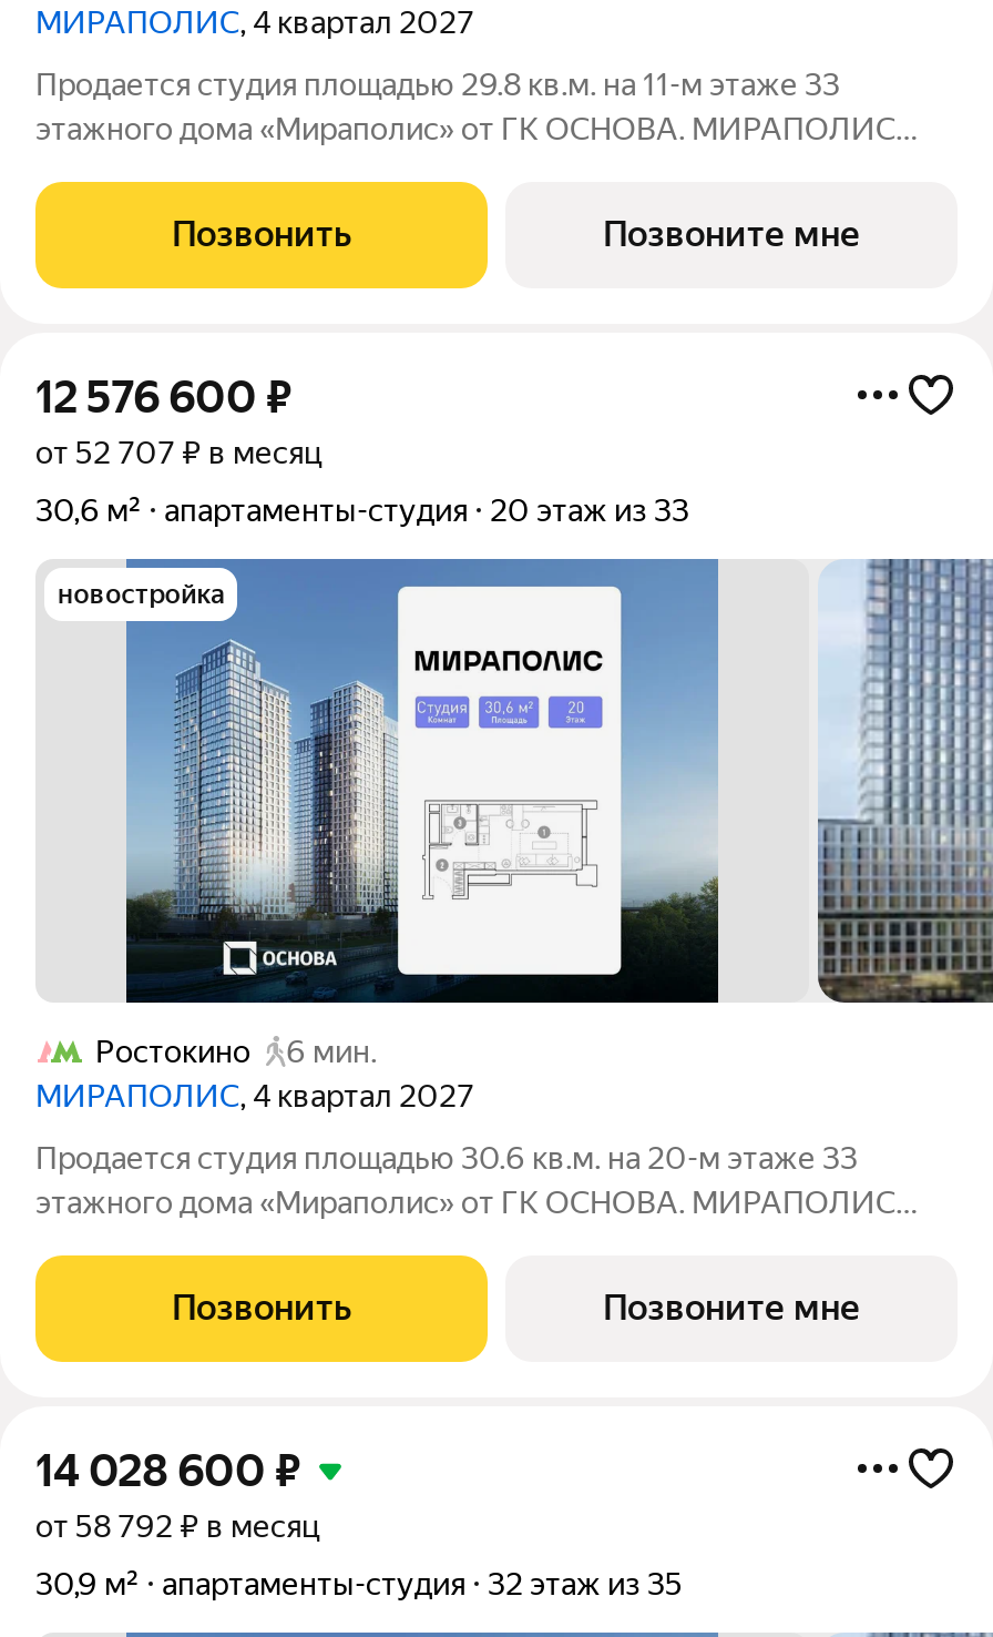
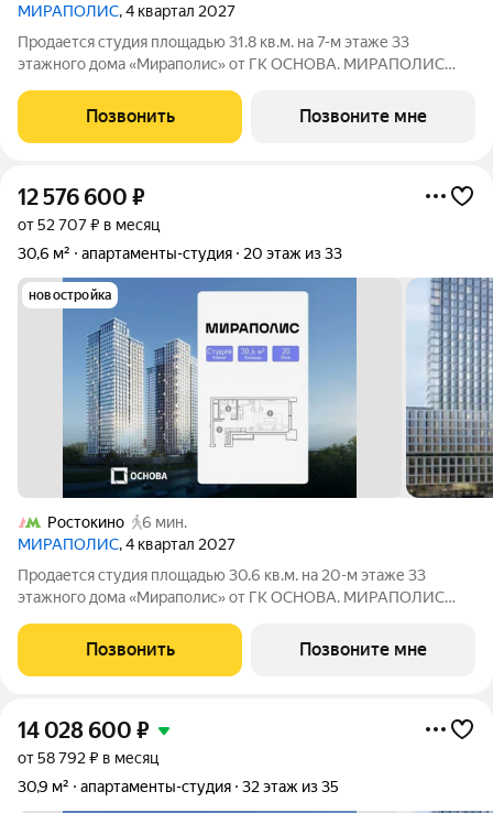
[35,67,840,102] Продается студия площадью 29.8 кв.м. на 11-м этаже 33 -> [18,33,409,51] Продается студия площадью 31.8 кв.м. на 7-м этаже 33

